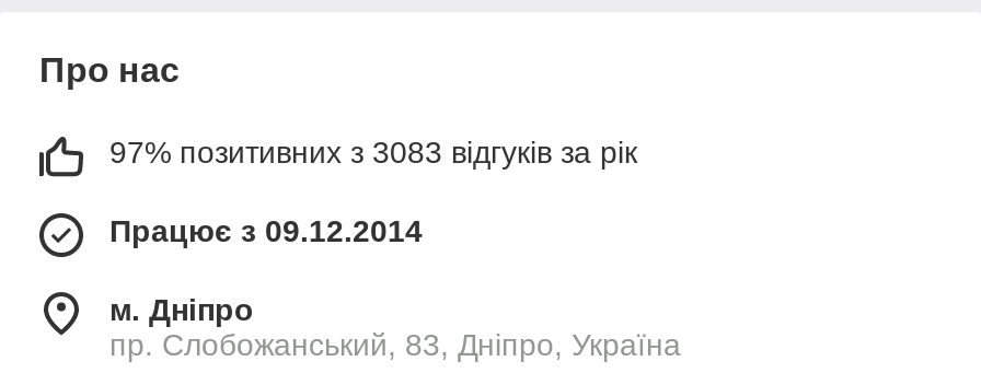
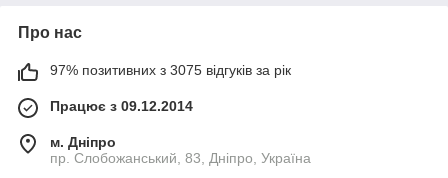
[109,134,637,169] 97% позитивних з 3083 відгуків за рік -> [50,62,291,78] 97% позитивних з 3075 відгуків за рік

